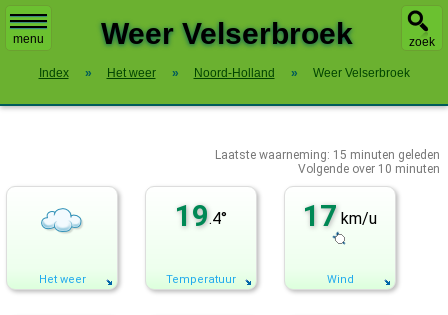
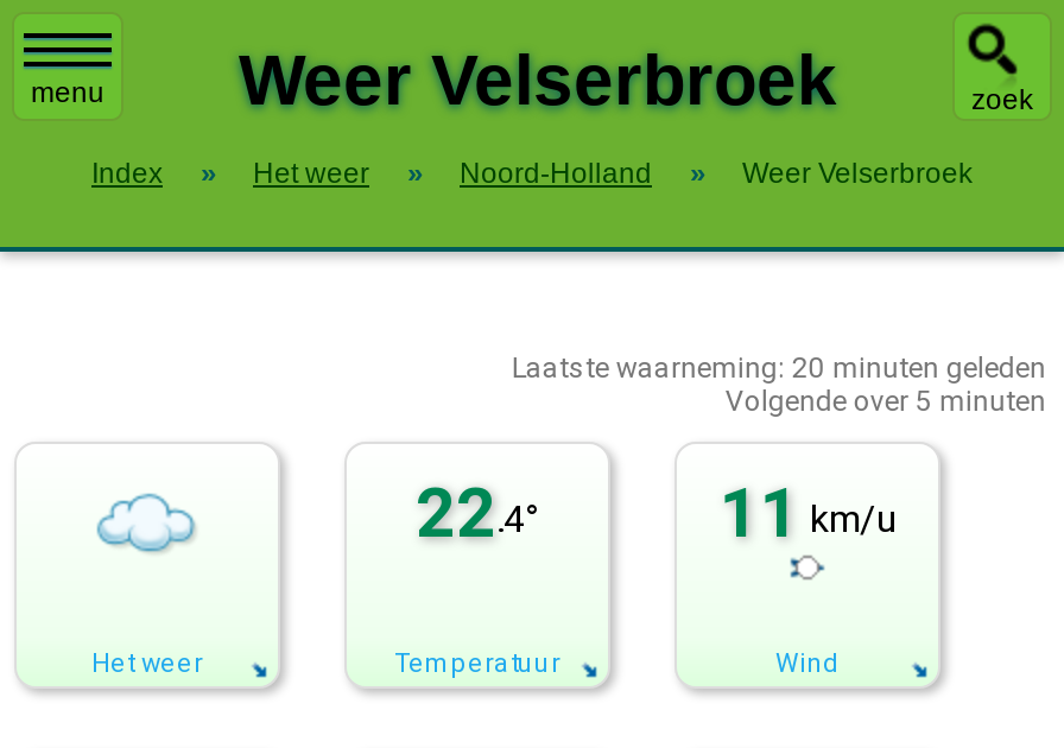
[215,148,440,162] Laatste waarneming: 15 minuten geleden -> [512,351,1046,385] Laatste waarneming: 20 minuten geleden
[298,162,440,176] Volgende over 10 minuten -> [725,385,1046,418] Volgende over 5 minuten
[175,199,227,233] 19.4° -> [416,473,539,553] 22.4°
[303,199,377,233] 17 km/u -> [720,473,895,553] 11 km/u

